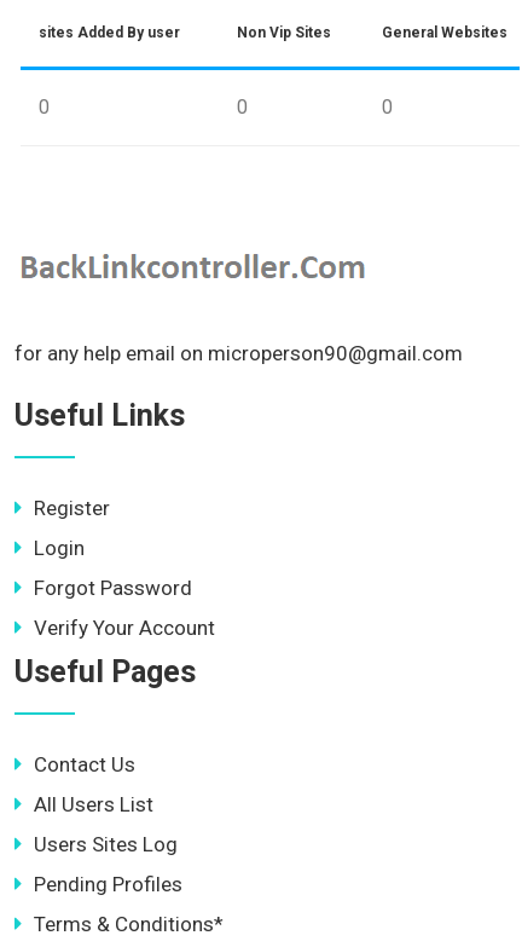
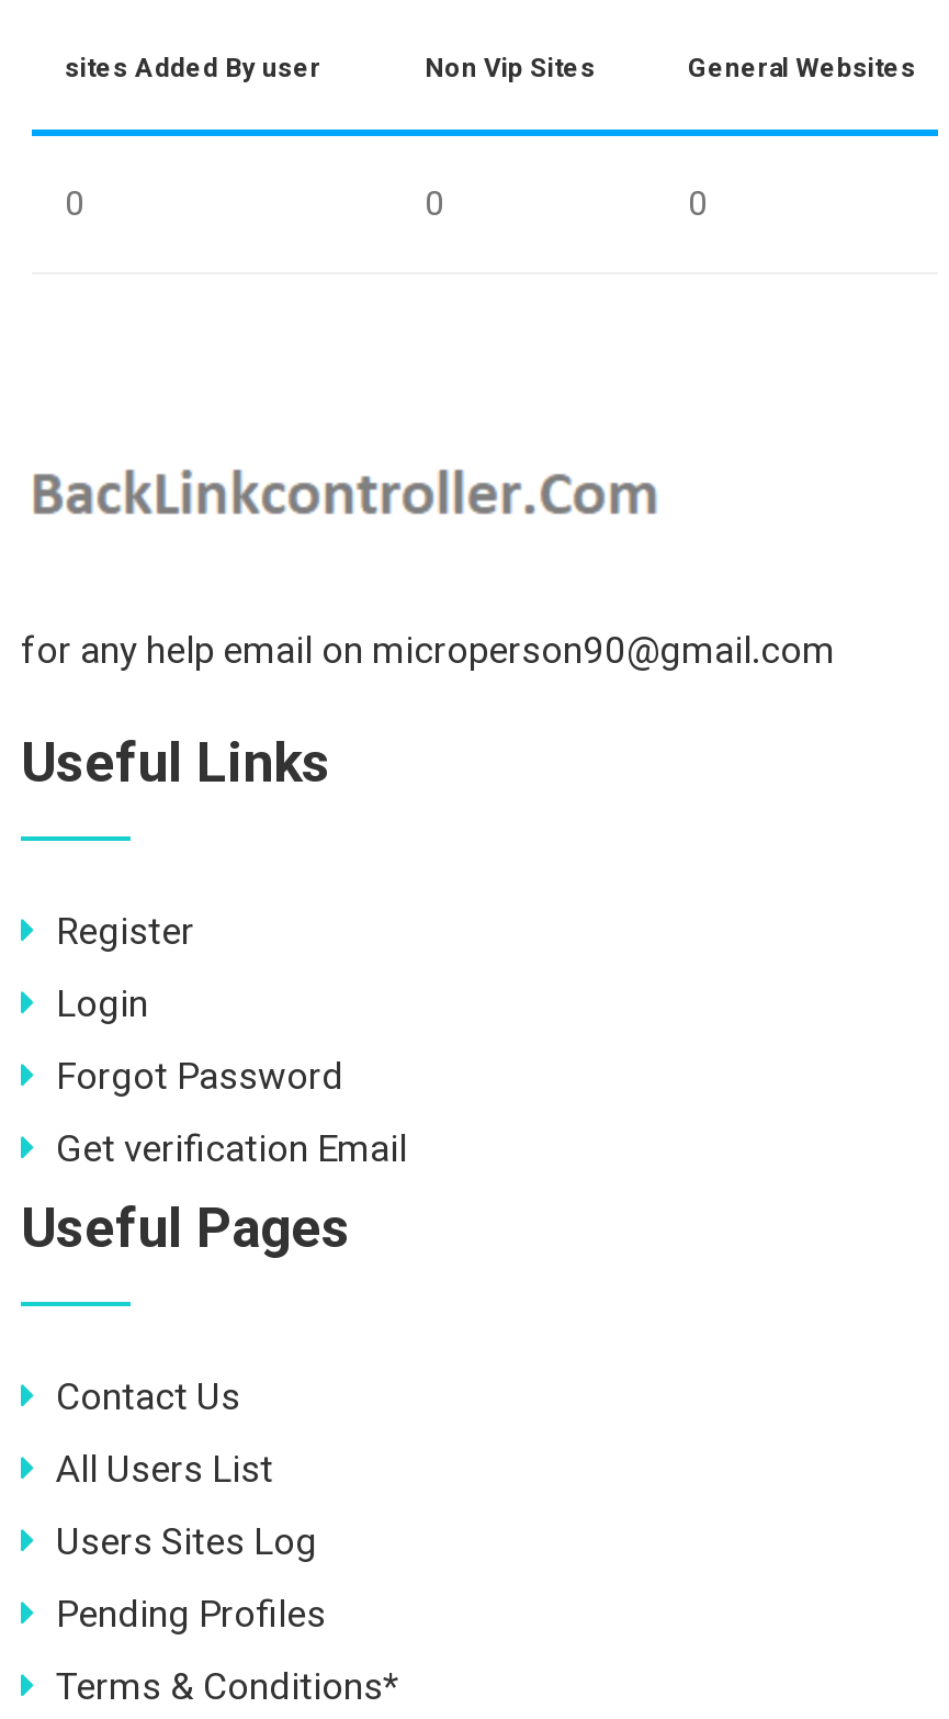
[34,616,215,640] Verify Your Account -> [56,1126,407,1170] Get verification Email

